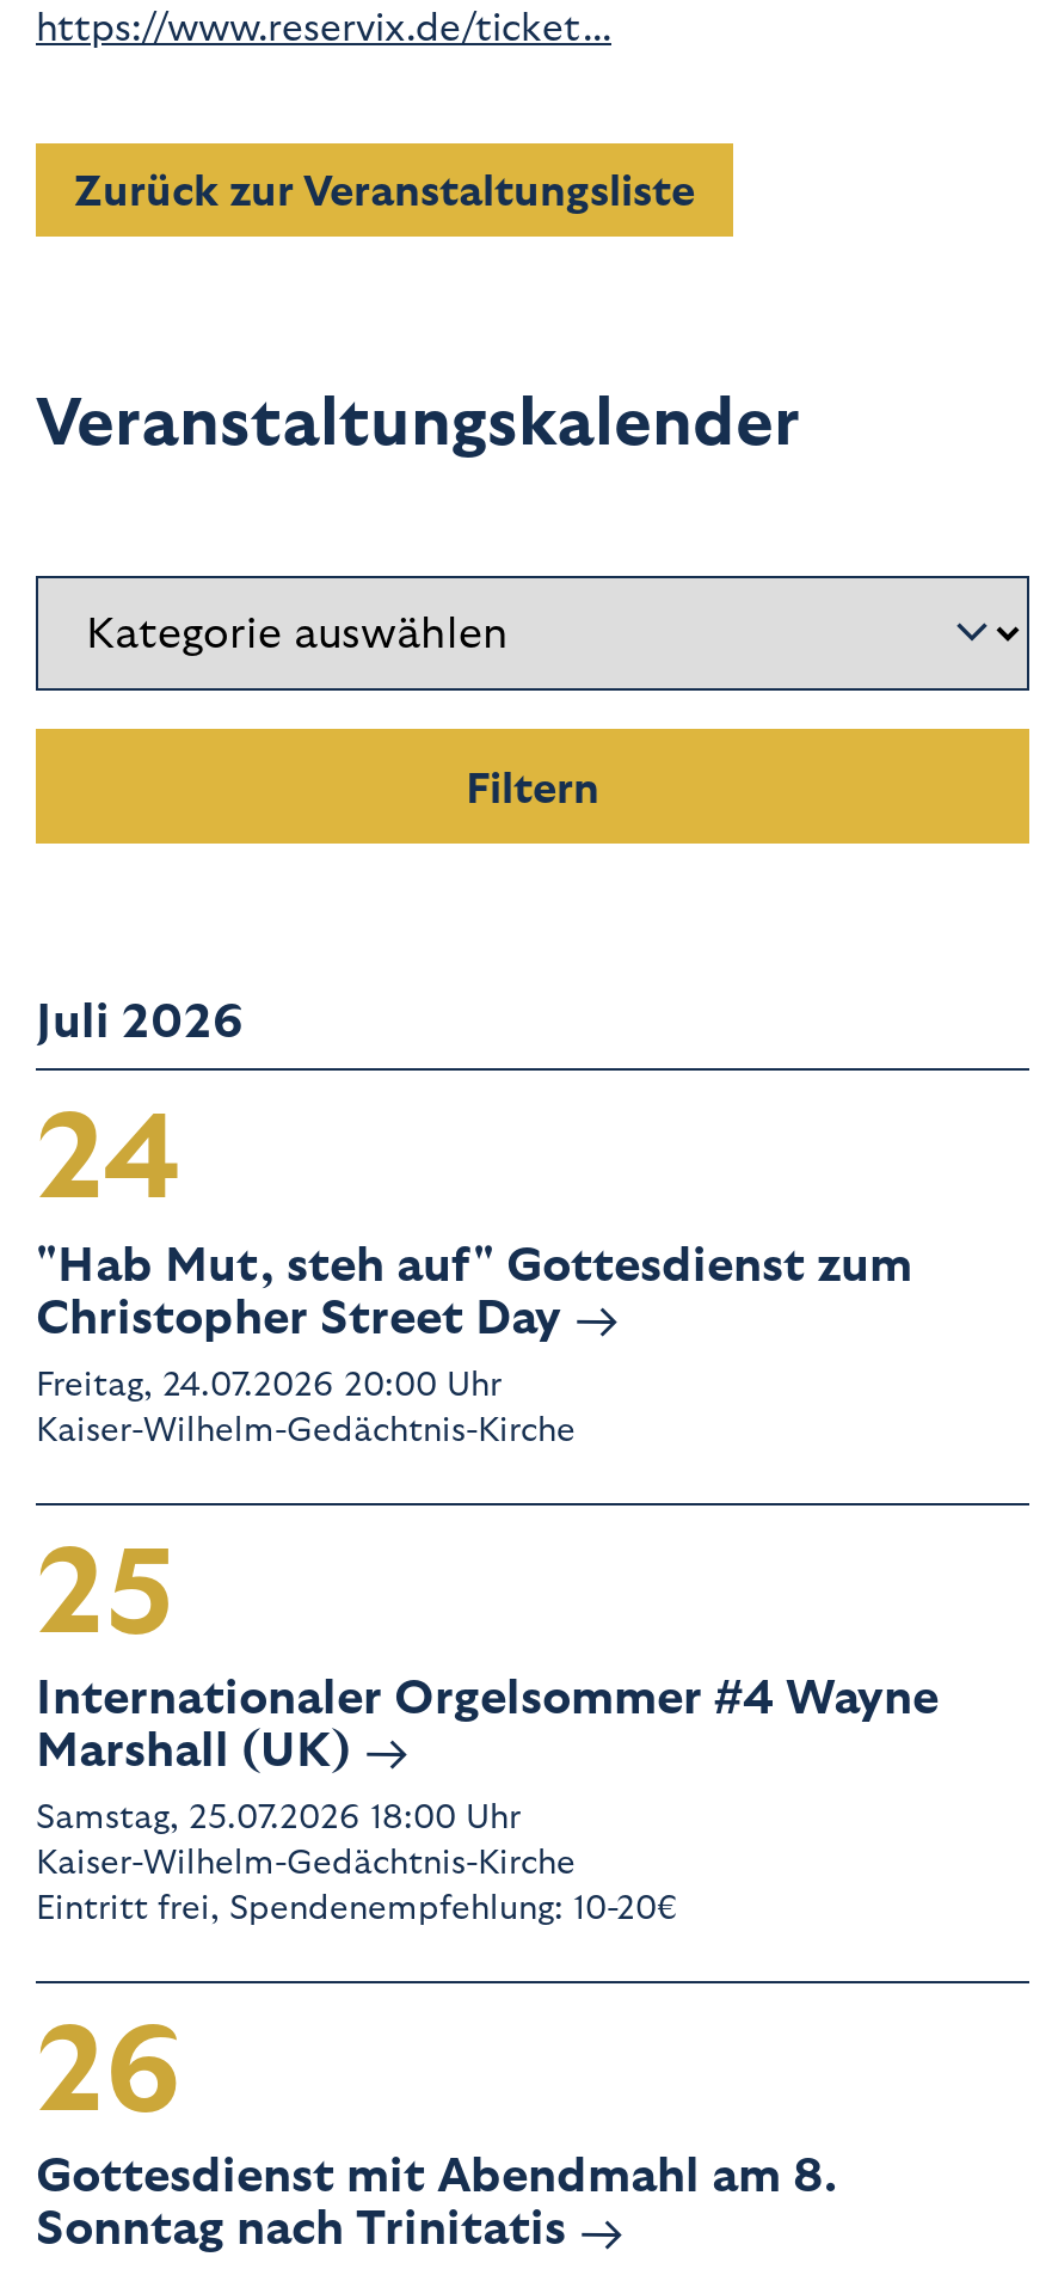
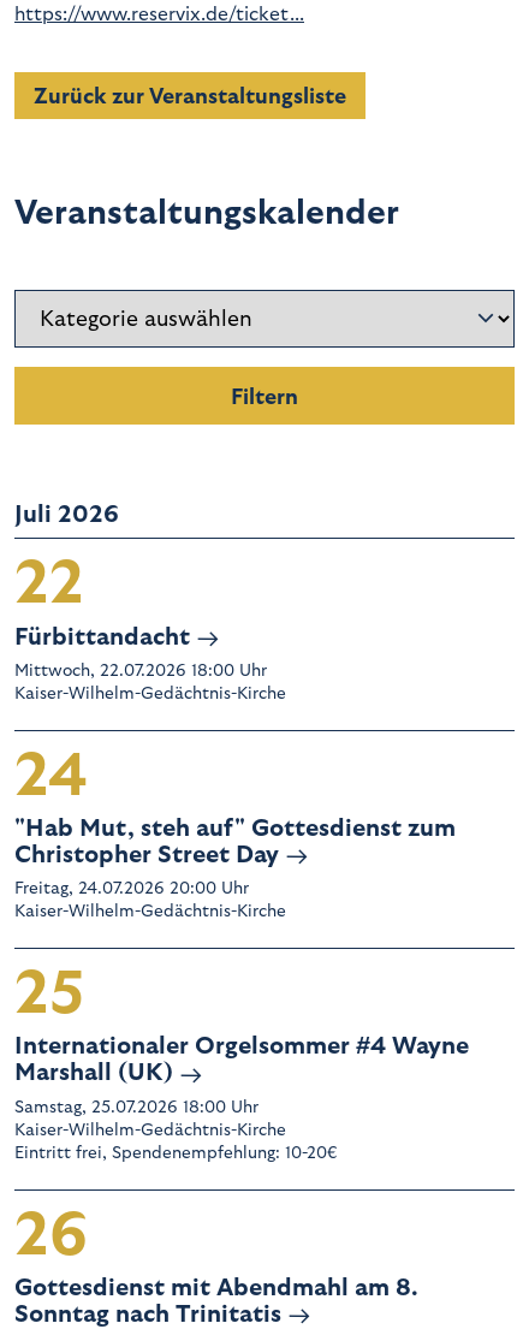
none -> [14,553,286,702] 22 | Fürbittandacht | Mittwoch, 22.07.2026 18:00 Uhr | Kaiser-Wilhelm-Gedächtnis-Kirche

